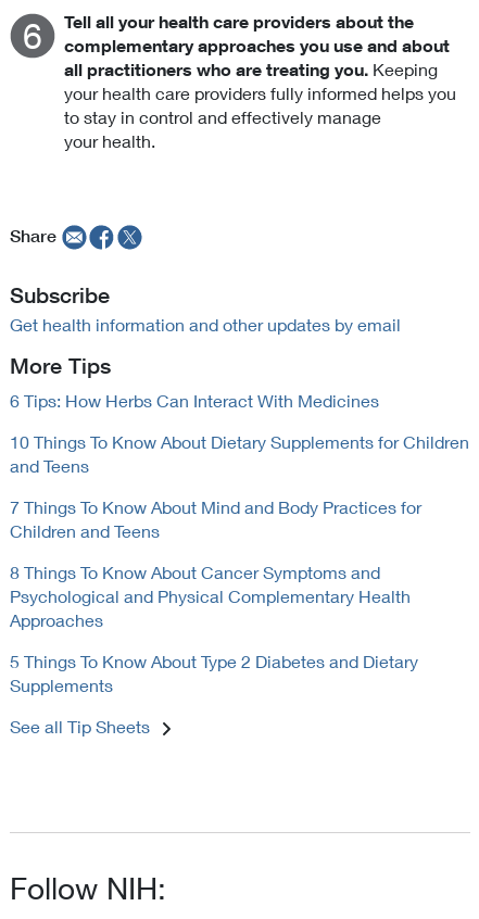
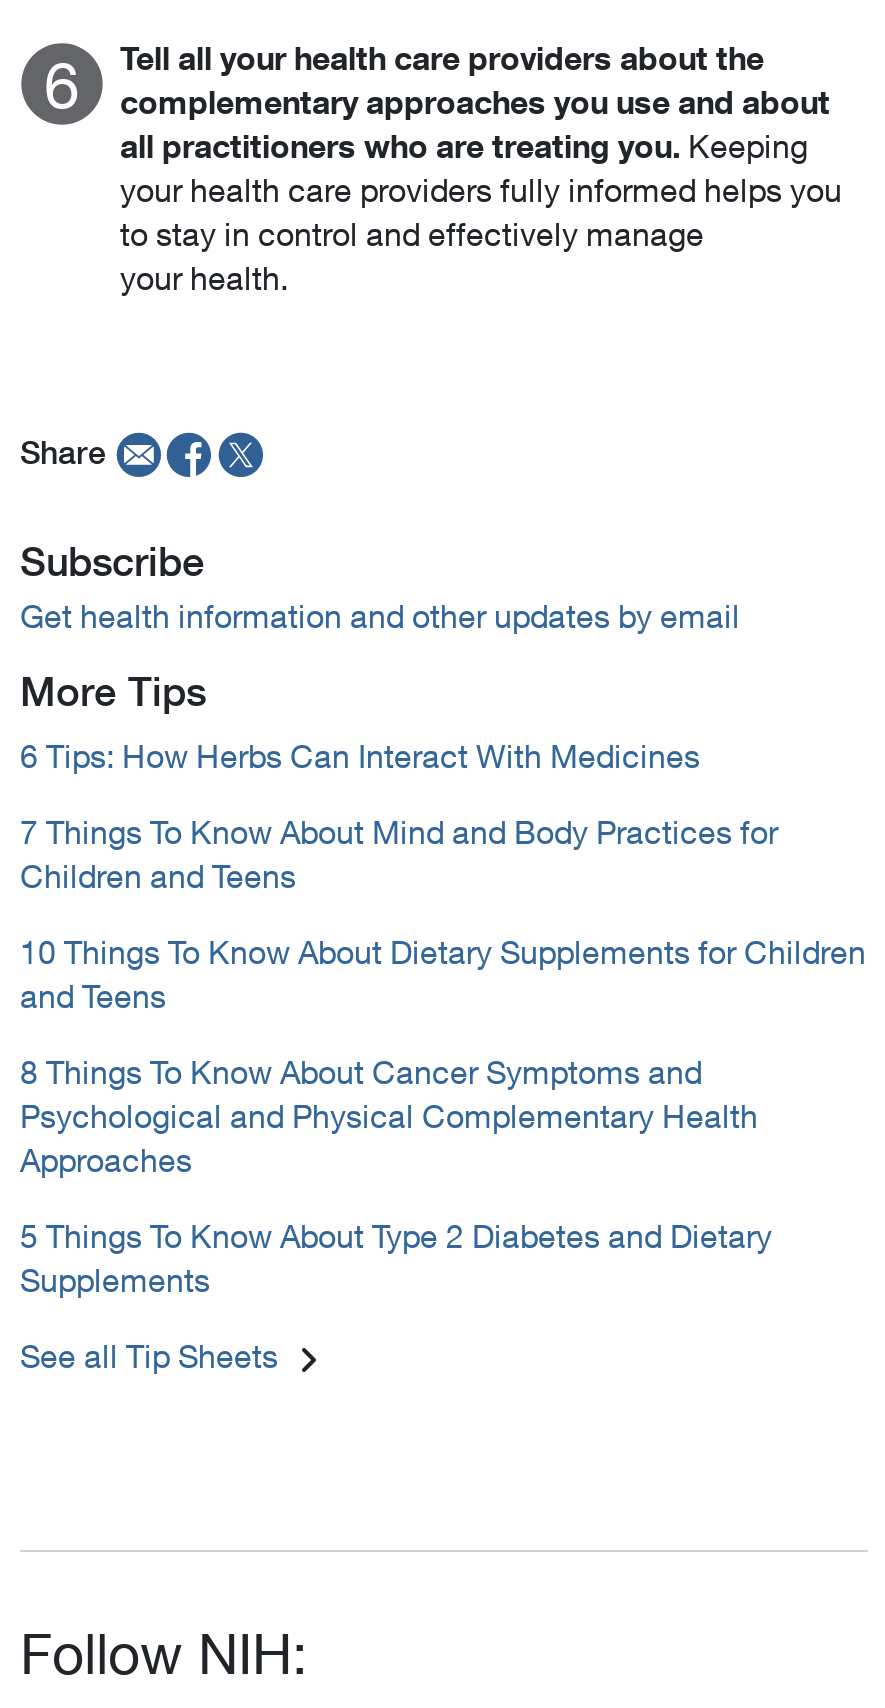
moved [10,431,469,475] -> [20,931,866,1013]: 10 Things To Know About Dietary Supplements for Children | and Teens
moved [10,496,421,540] -> [20,811,778,893]: 7 Things To Know About Mind and Body Practices for | Children and Teens

